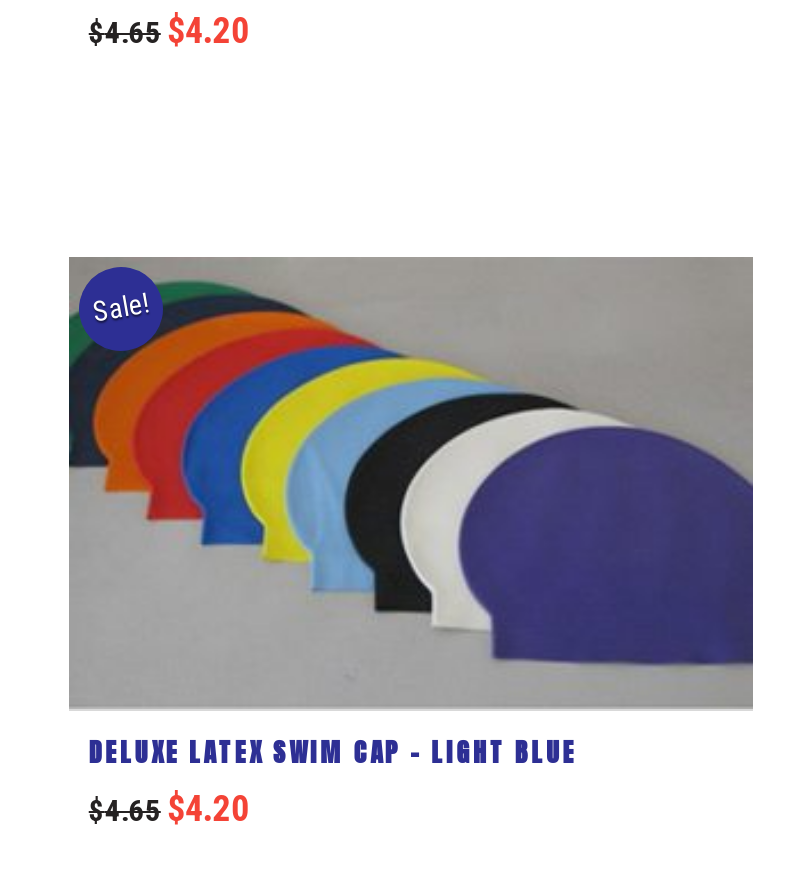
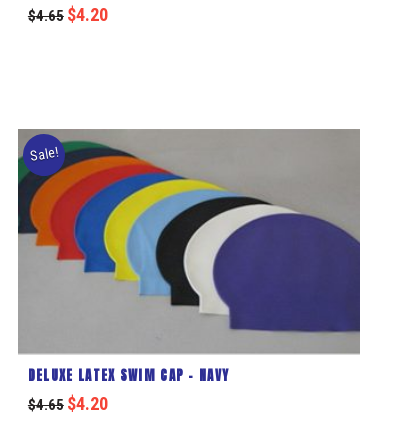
[89,733,577,771] DELUXE LATEX SWIM CAP – LIGHT BLUE -> [28,366,229,385] DELUXE LATEX SWIM CAP – NAVY

